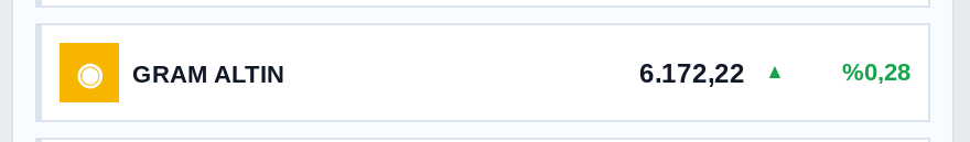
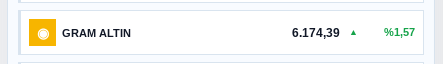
[639,58,745,89] 6.172,22 -> [292,26,340,40] 6.174,39
[842,59,910,85] %0,28 -> [384,26,415,38] %1,57

